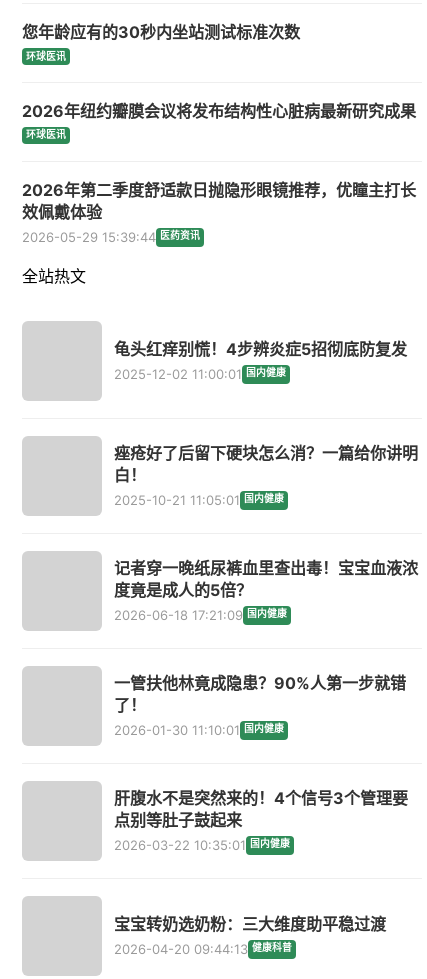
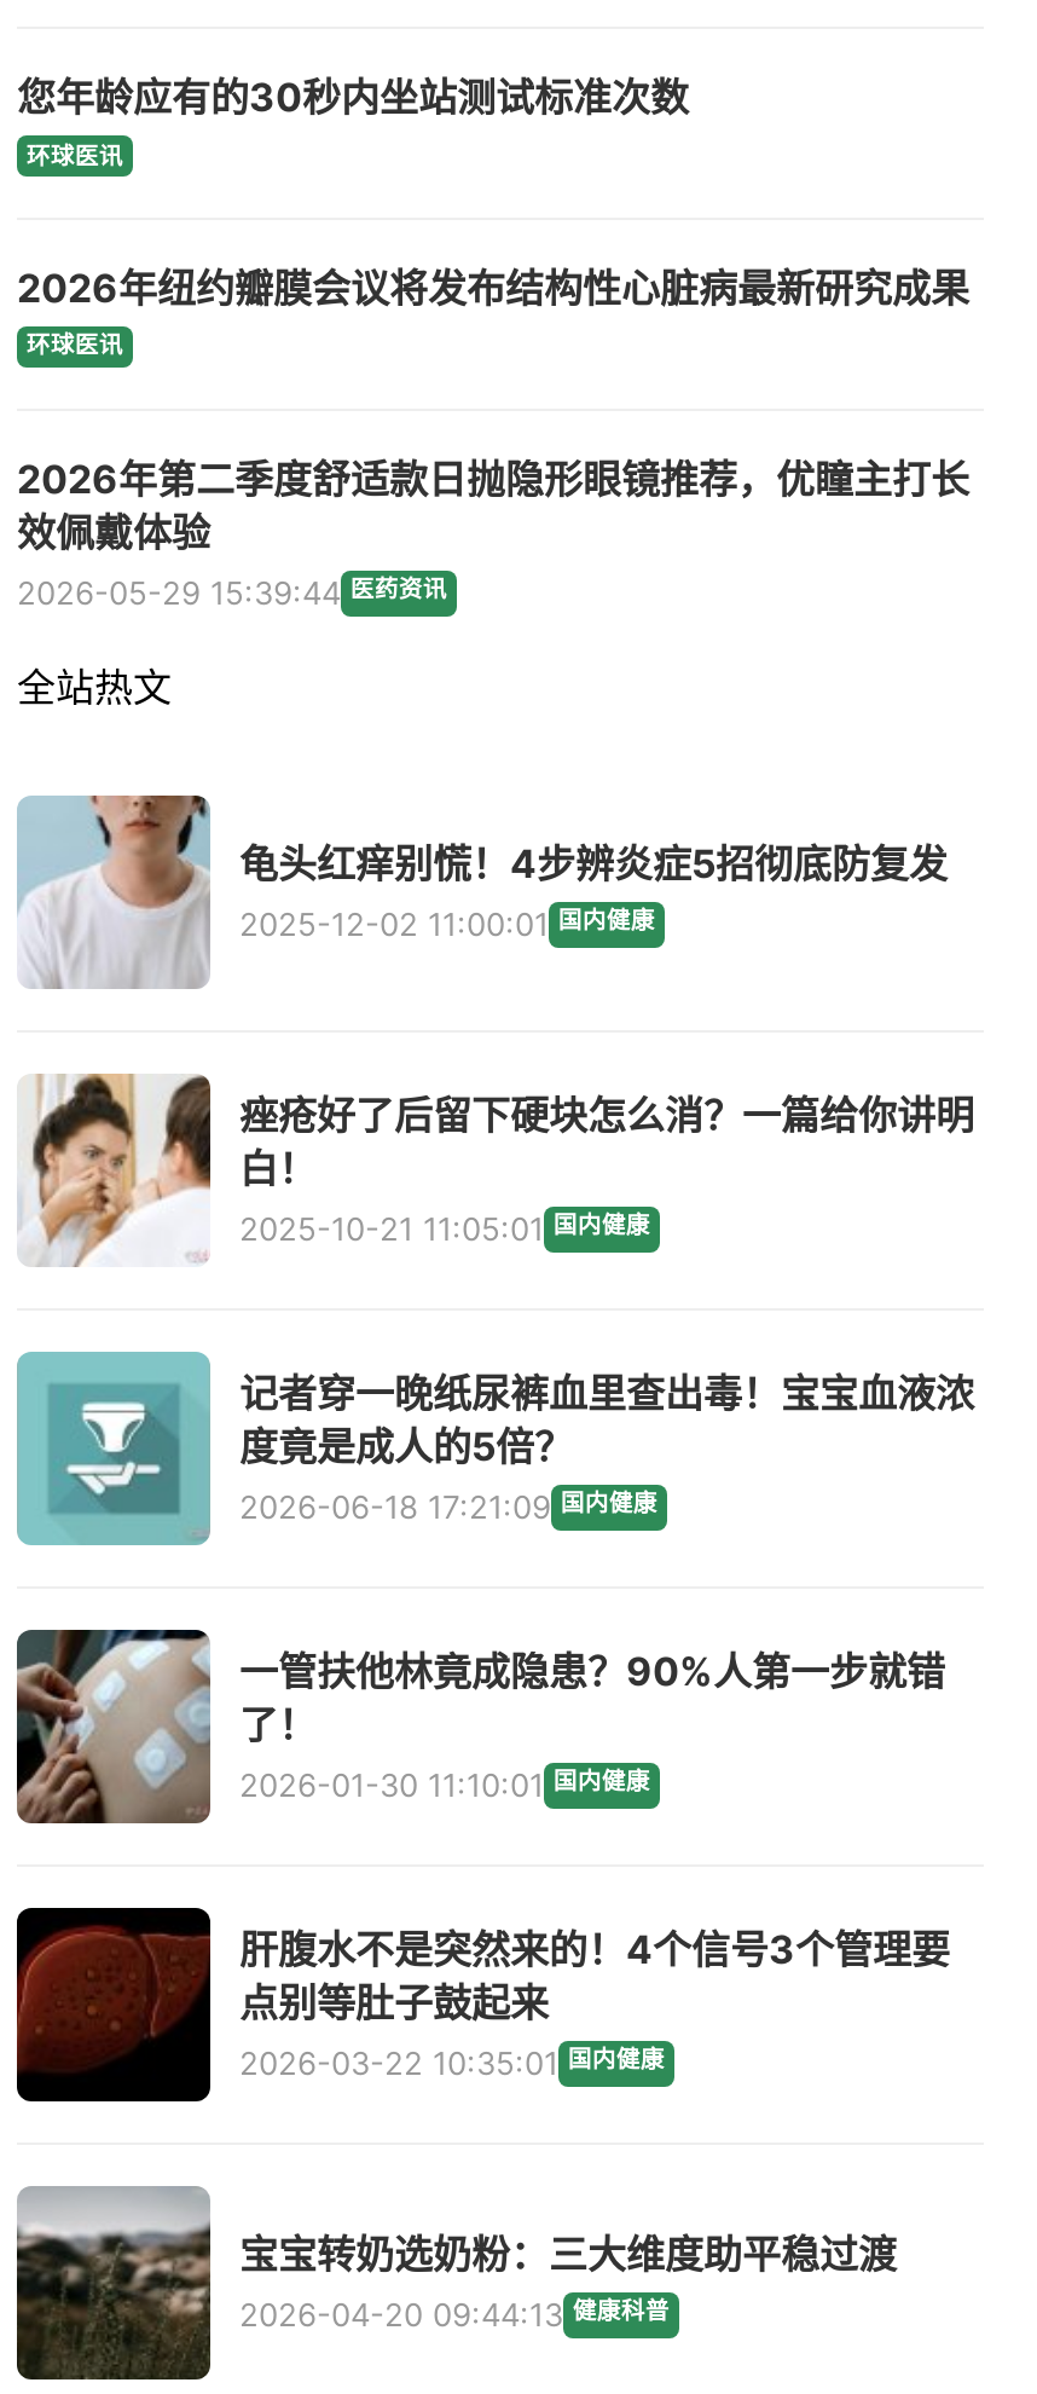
none -> [19,793,210,987] [image]
none -> [24,1074,213,1262] [image]
none -> [17,1352,210,1545] [image]
none -> [15,1627,210,1826] [image]
none -> [15,1906,213,2104] [image]
none -> [15,2188,213,2382] [image]

